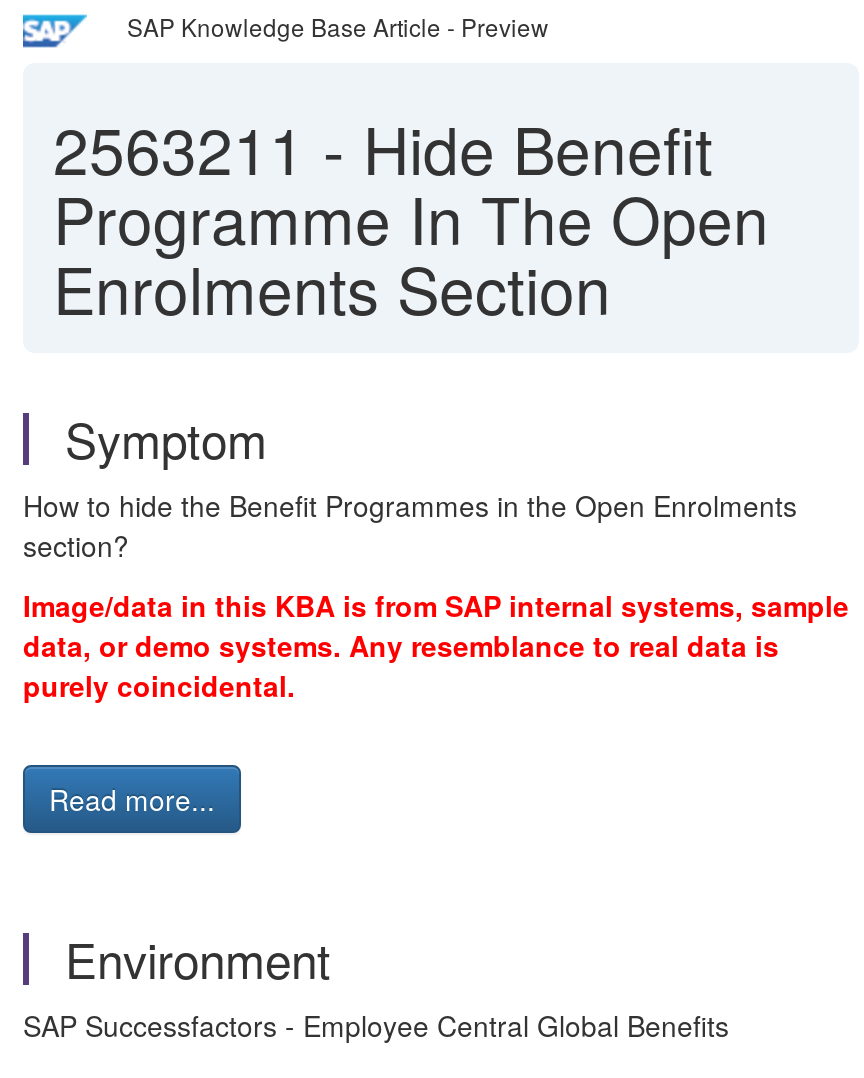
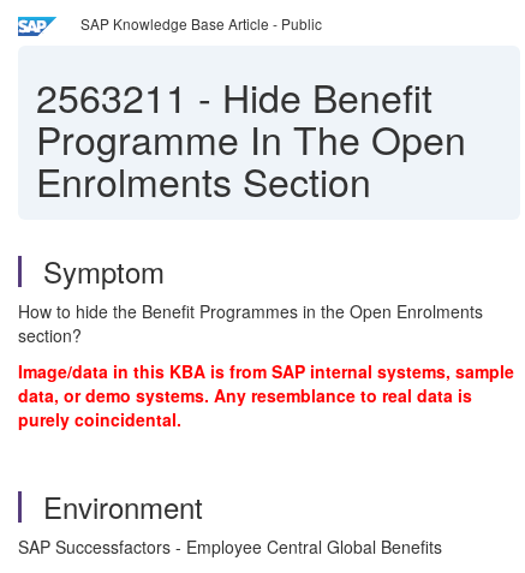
[127,9,549,43] SAP Knowledge Base Article - Preview -> [80,13,322,34] SAP Knowledge Base Article - Public
[49,779,215,819] Read more... -> none

